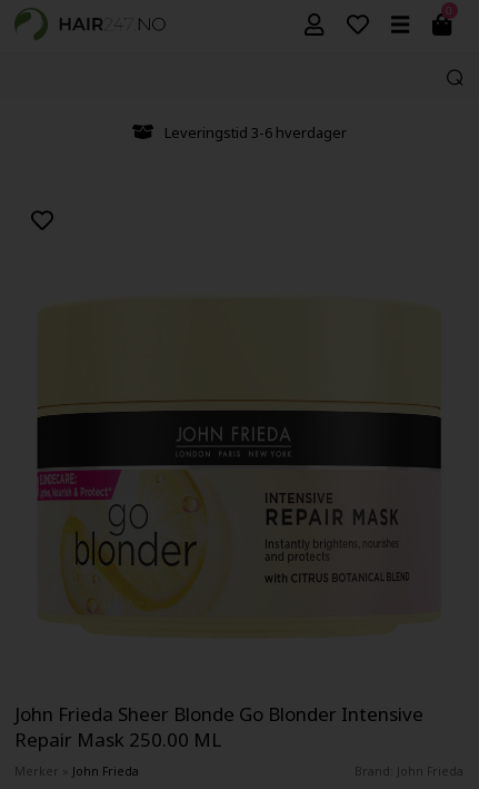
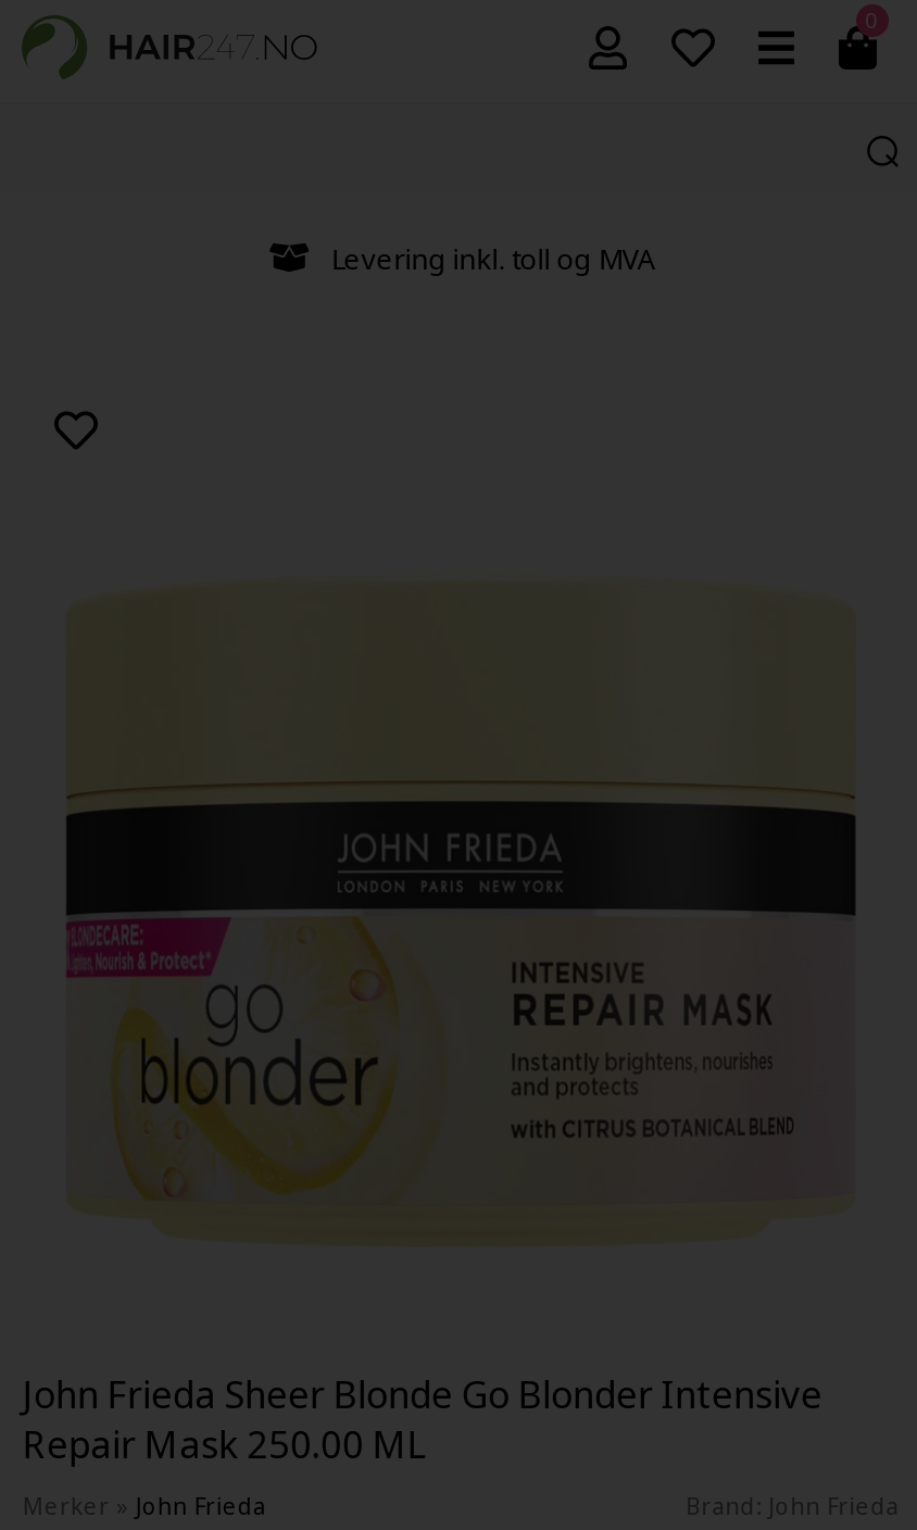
[164,122,347,142] Leveringstid 3-6 hverdager -> [331,238,655,277] Levering inkl. toll og MVA

